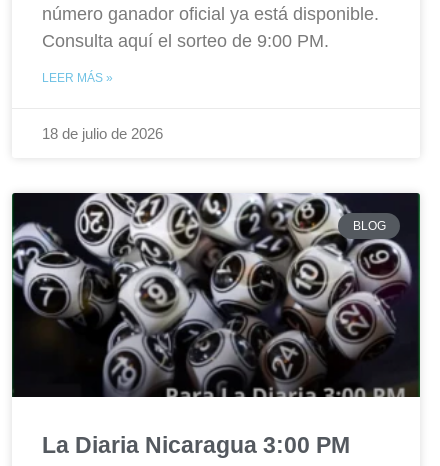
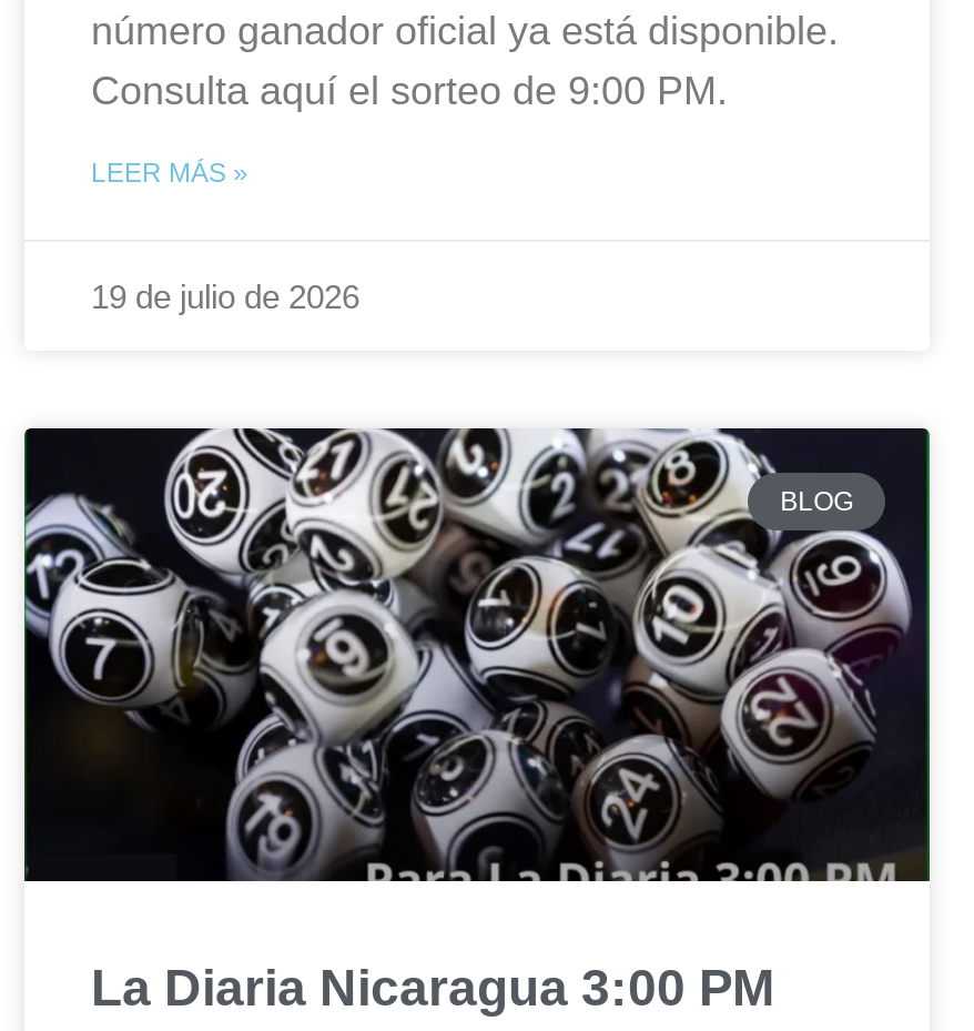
[42,125,163,142] 18 de julio de 2026 -> [91,278,359,315] 19 de julio de 2026

